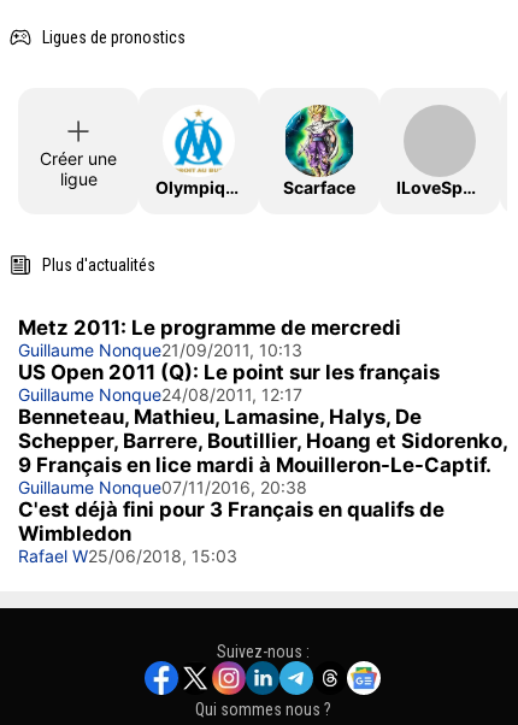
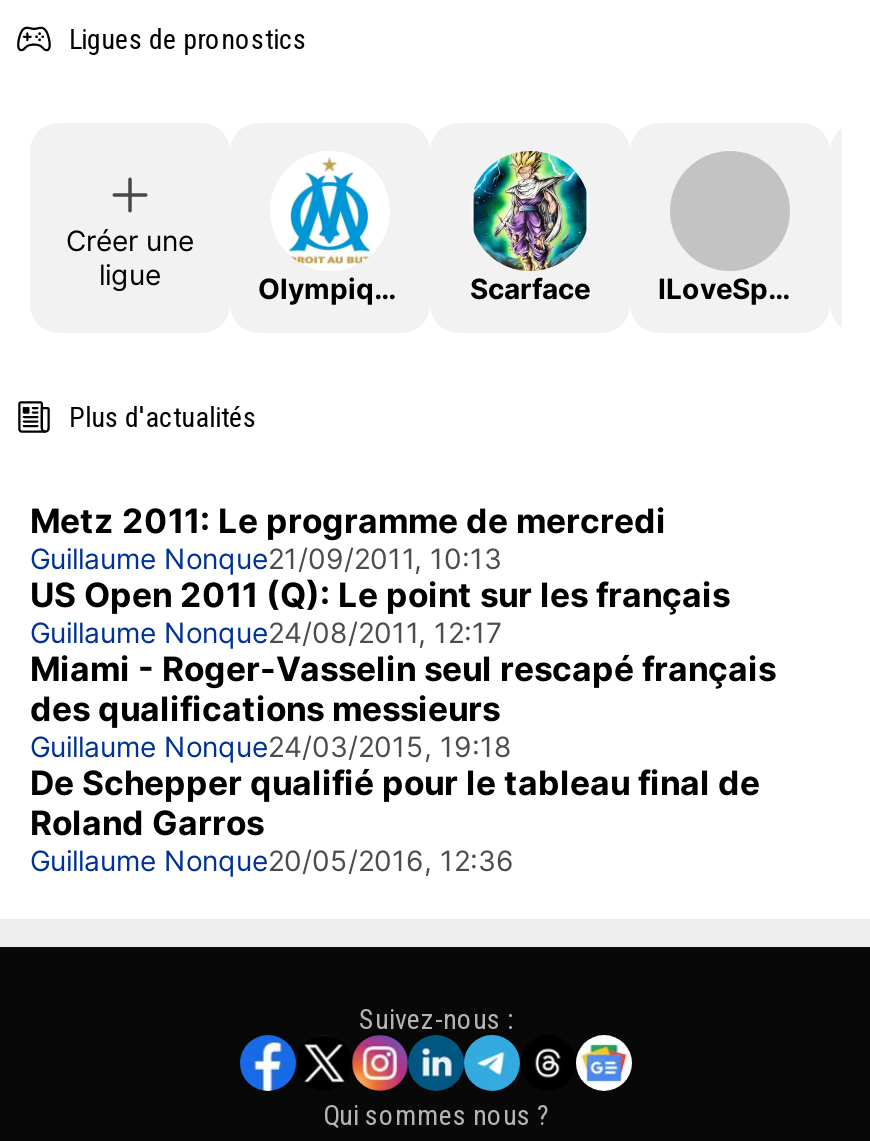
[18,405,507,566] Benneteau, Mathieu, Lamasine, Halys, De | Schepper, Barrere, Boutillier, Hoang et Sidorenko, | 9 Français en lice mardi à Mouilleron-Le-Captif. | Guillaume Nonque07/11/2016, 20:38 | C'est déjà fini pour 3 Français en qualifs de | Wimbledon | Rafael W25/06/2018, 15:03 -> [30,649,776,877] Miami - Roger-Vasselin seul rescapé français | des qualifications messieurs | Guillaume Nonque24/03/2015, 19:18 | De Schepper qualifié pour le tableau final de | Roland Garros | Guillaume Nonque20/05/2016, 12:36

